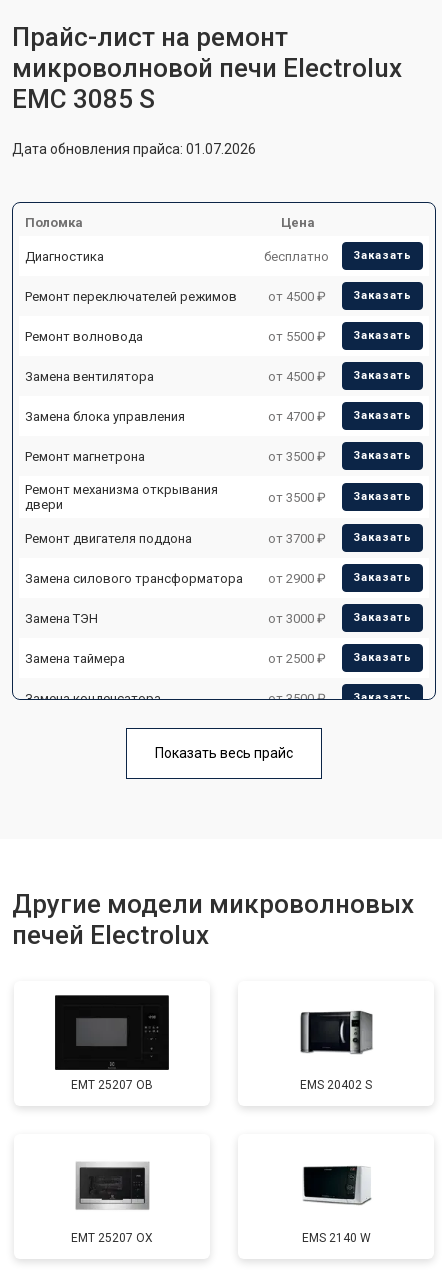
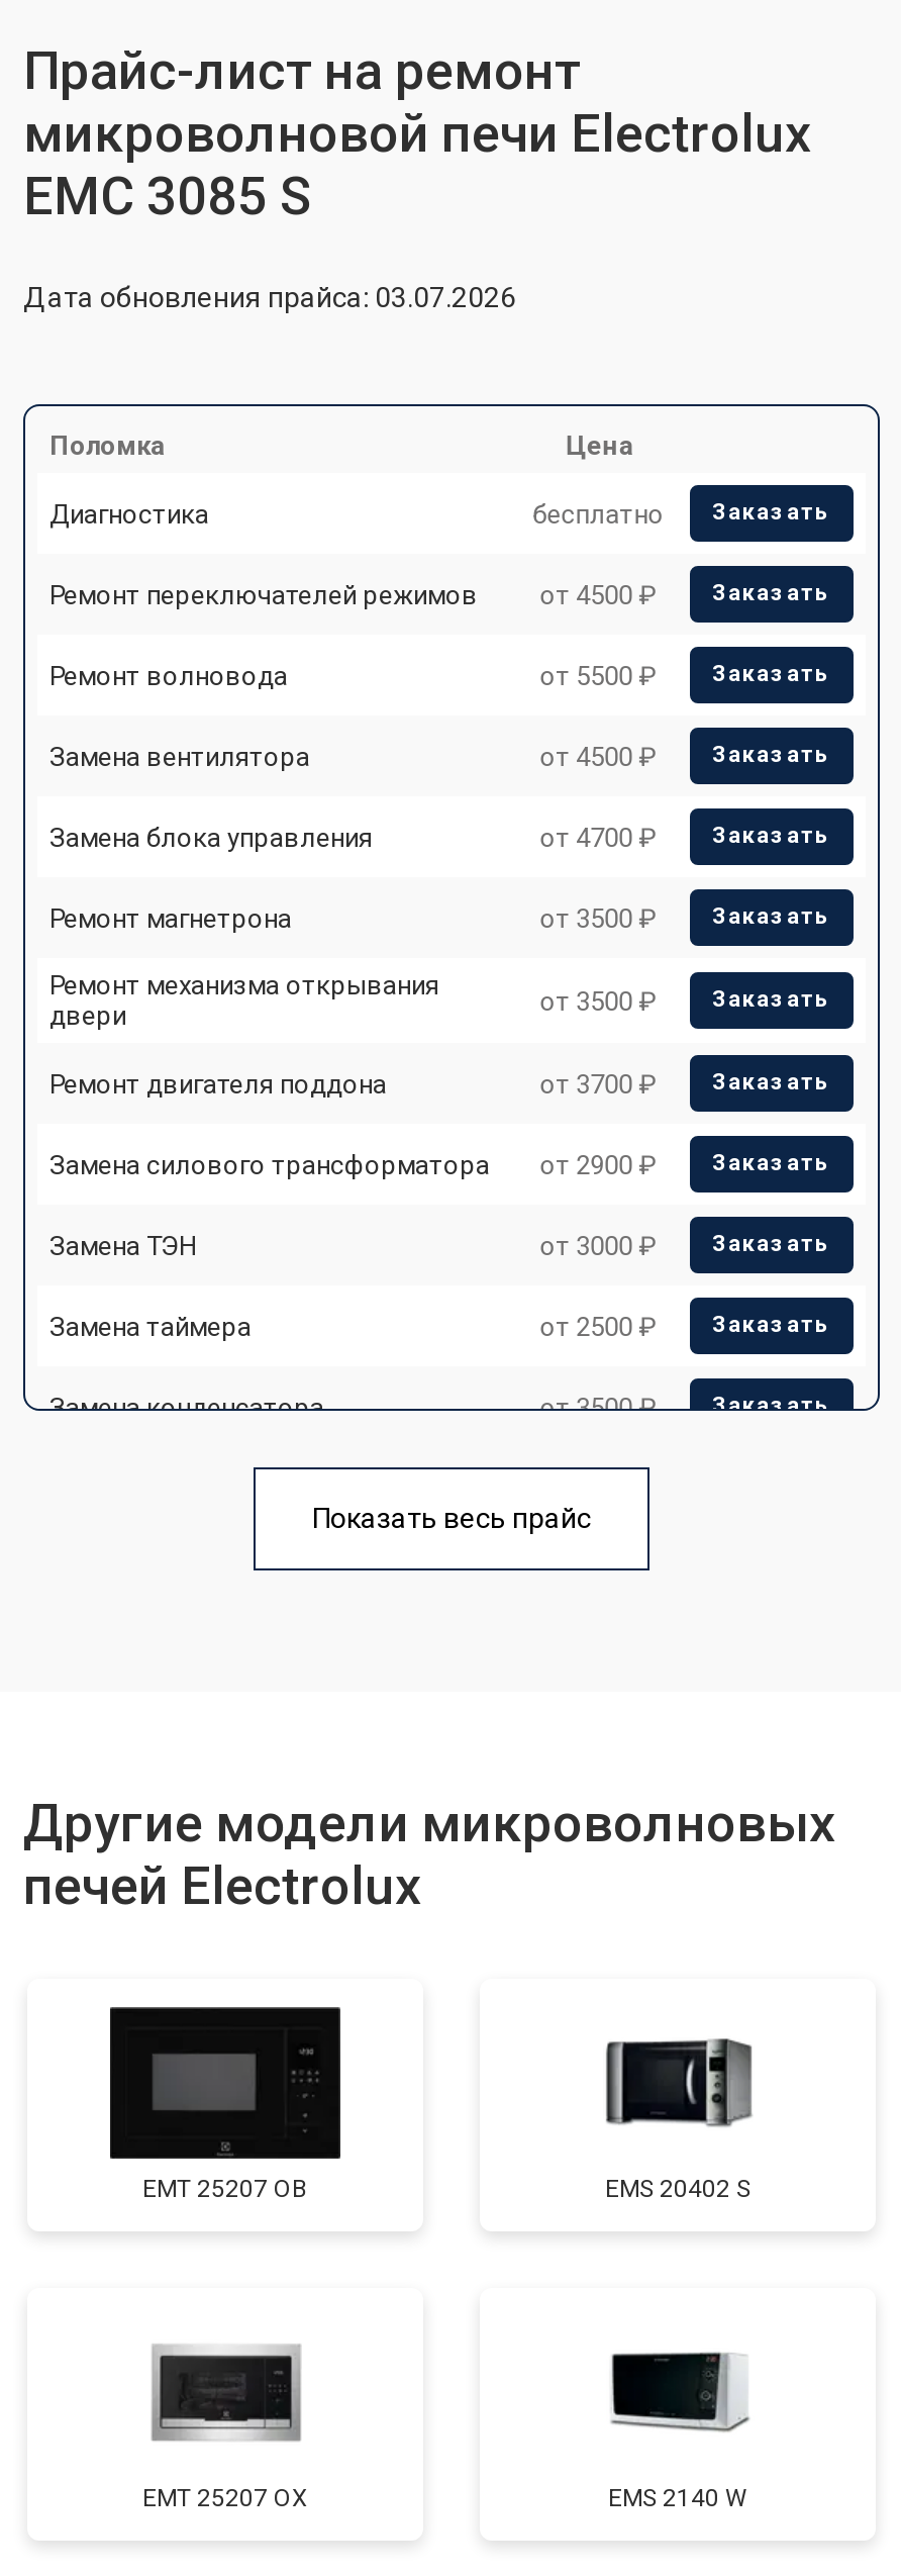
[12,141,256,157] Дата обновления прайса: 01.07.2026 -> [23,281,516,313] Дата обновления прайса: 03.07.2026

